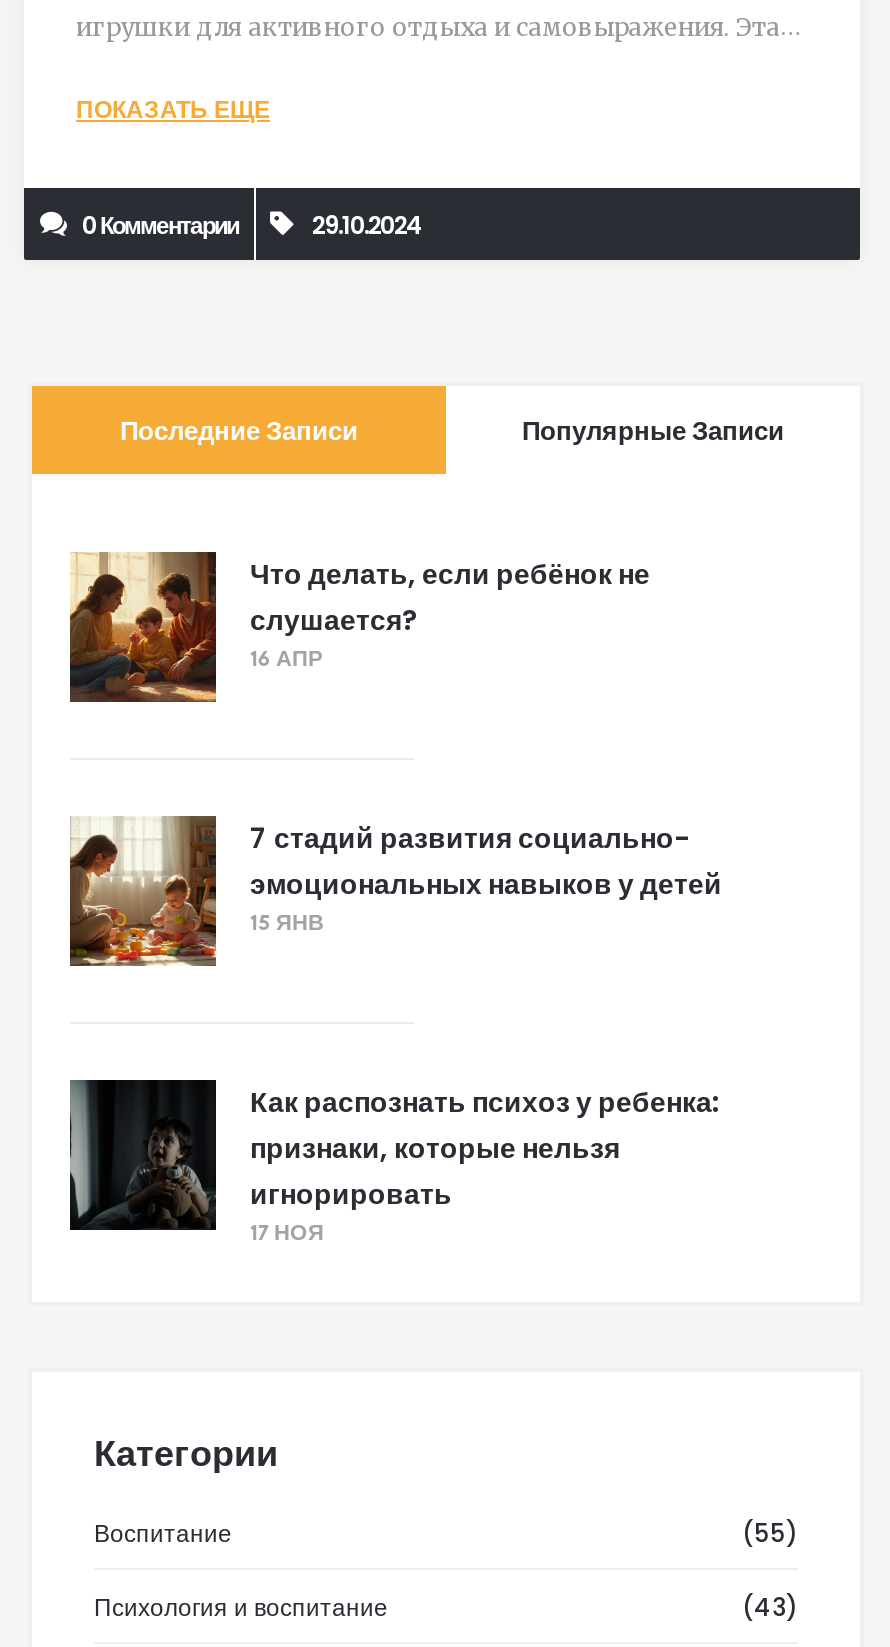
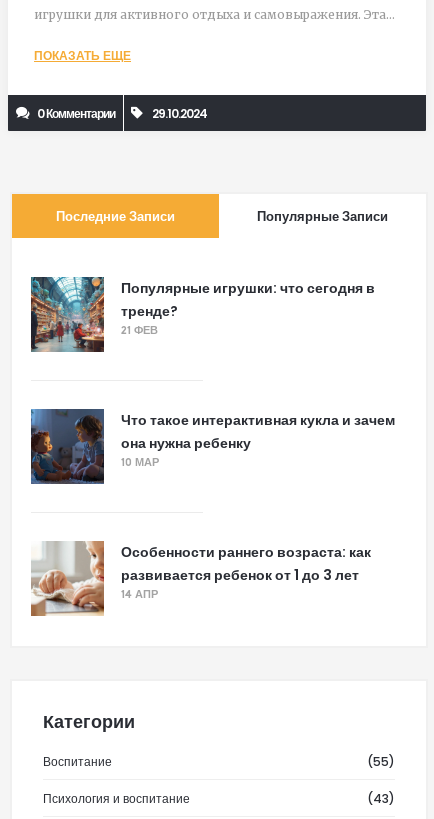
[70,550,650,704] [image] | Что делать, если ребёнок не | слушается? | 16 АПР -> [30,276,375,353] [image] | Популярные игрушки: что сегодня в | тренде? | 21 ФЕВ
[70,814,722,968] [image] | 7 стадий развития социально- | эмоциональных навыков у детей | 15 ЯНВ -> [30,408,395,485] [image] | Что такое интерактивная кукла и зачем | она нужна ребенку | 10 МАР
[68,1078,720,1247] [image] | Как распознать психоз у ребенка: | признаки, которые нельзя | игнорировать | 17 НОЯ -> [30,540,371,617] [image] | Особенности раннего возраста: как | развивается ребенок от 1 до 3 лет | 14 АПР

